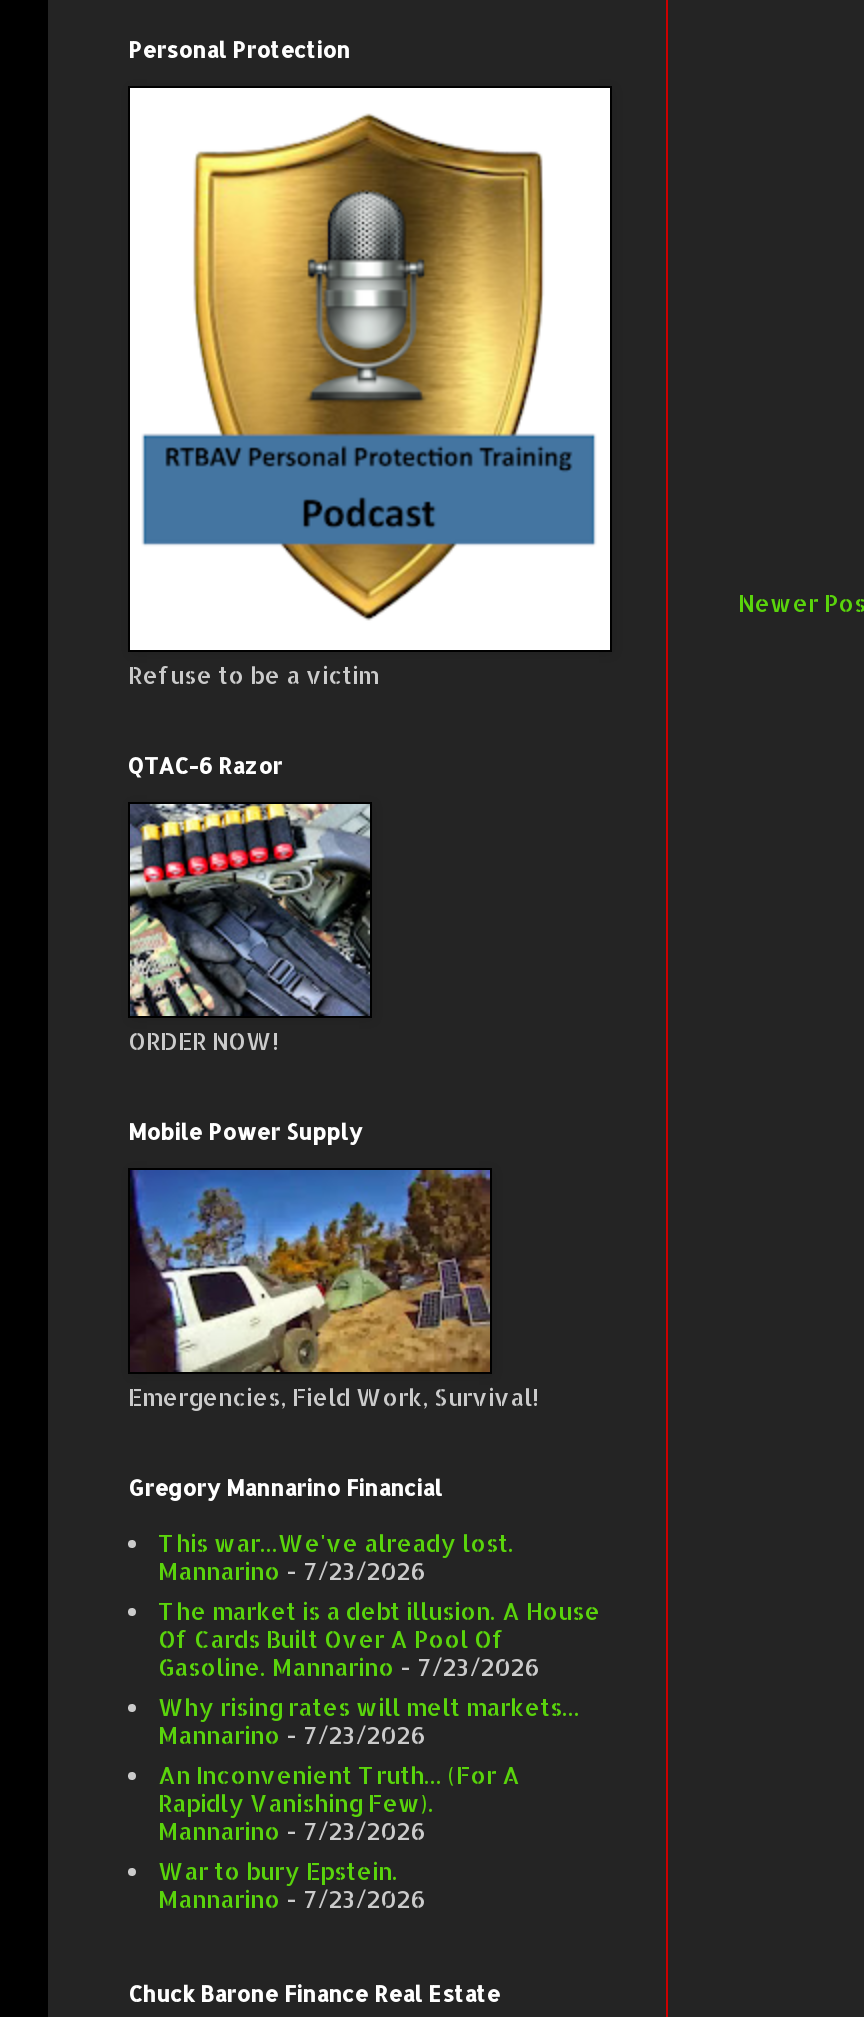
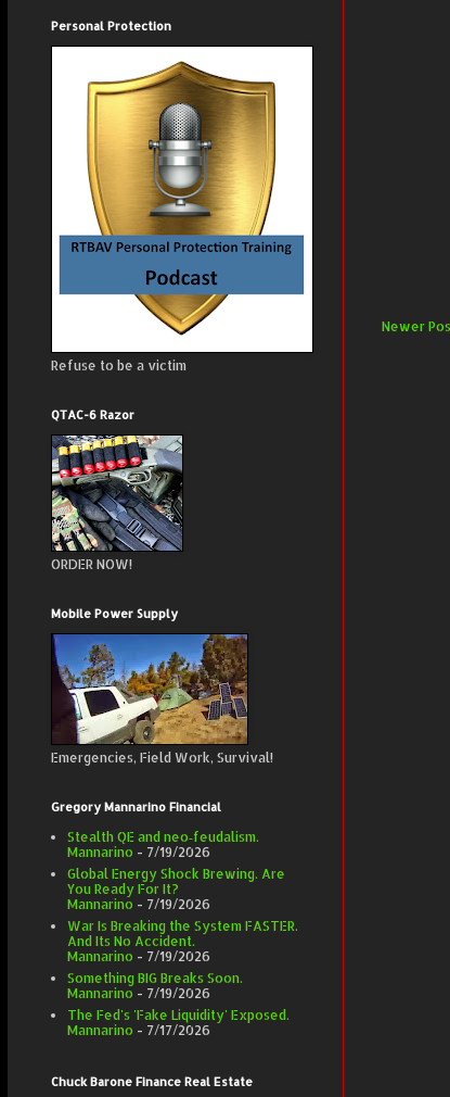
[158,1528,600,1914] This war...We've already lost. | Mannarino - 7/23/2026 | The market is a debt illusion. A House | Of Cards Built Over A Pool Of | Gasoline. Mannarino - 7/23/2026 | Why rising rates will melt markets... | Mannarino - 7/23/2026 | An Inconvenient Truth... (For A | Rapidly Vanishing Few). | Mannarino - 7/23/2026 | War to bury Epstein. | Mannarino - 7/23/2026 -> [67,829,298,1039] Stealth QE and neo‑feudalism. | Mannarino - 7/19/2026 | Global Energy Shock Brewing. Are | You Ready For It? | Mannarino - 7/19/2026 | War Is Breaking the System FASTER. | And Its No Accident. | Mannarino - 7/19/2026 | Something BIG Breaks Soon. | Mannarino - 7/19/2026 | The Fed's 'Fake Liquidity' Exposed. | Mannarino - 7/17/2026

